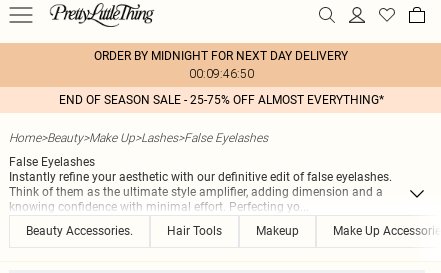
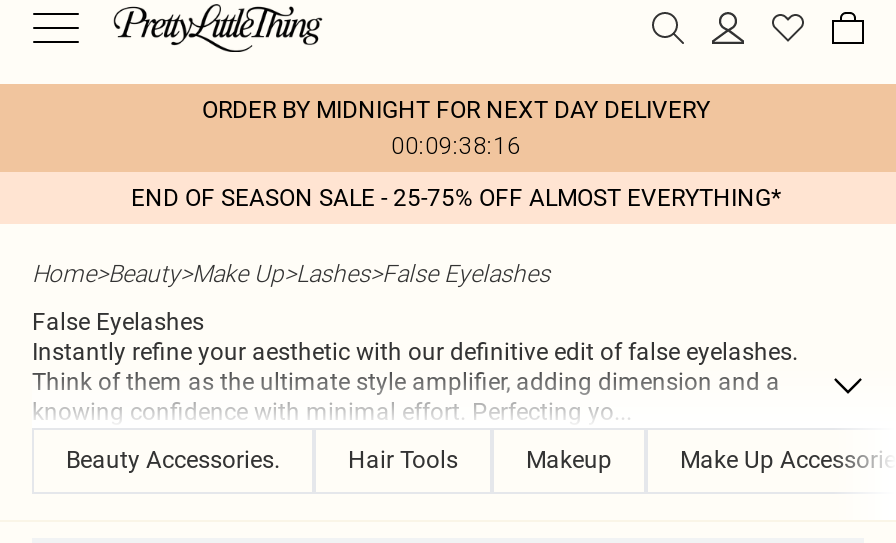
[188,66,253,81] 00:09:46:50 -> [391,130,521,160] 00:09:38:16

